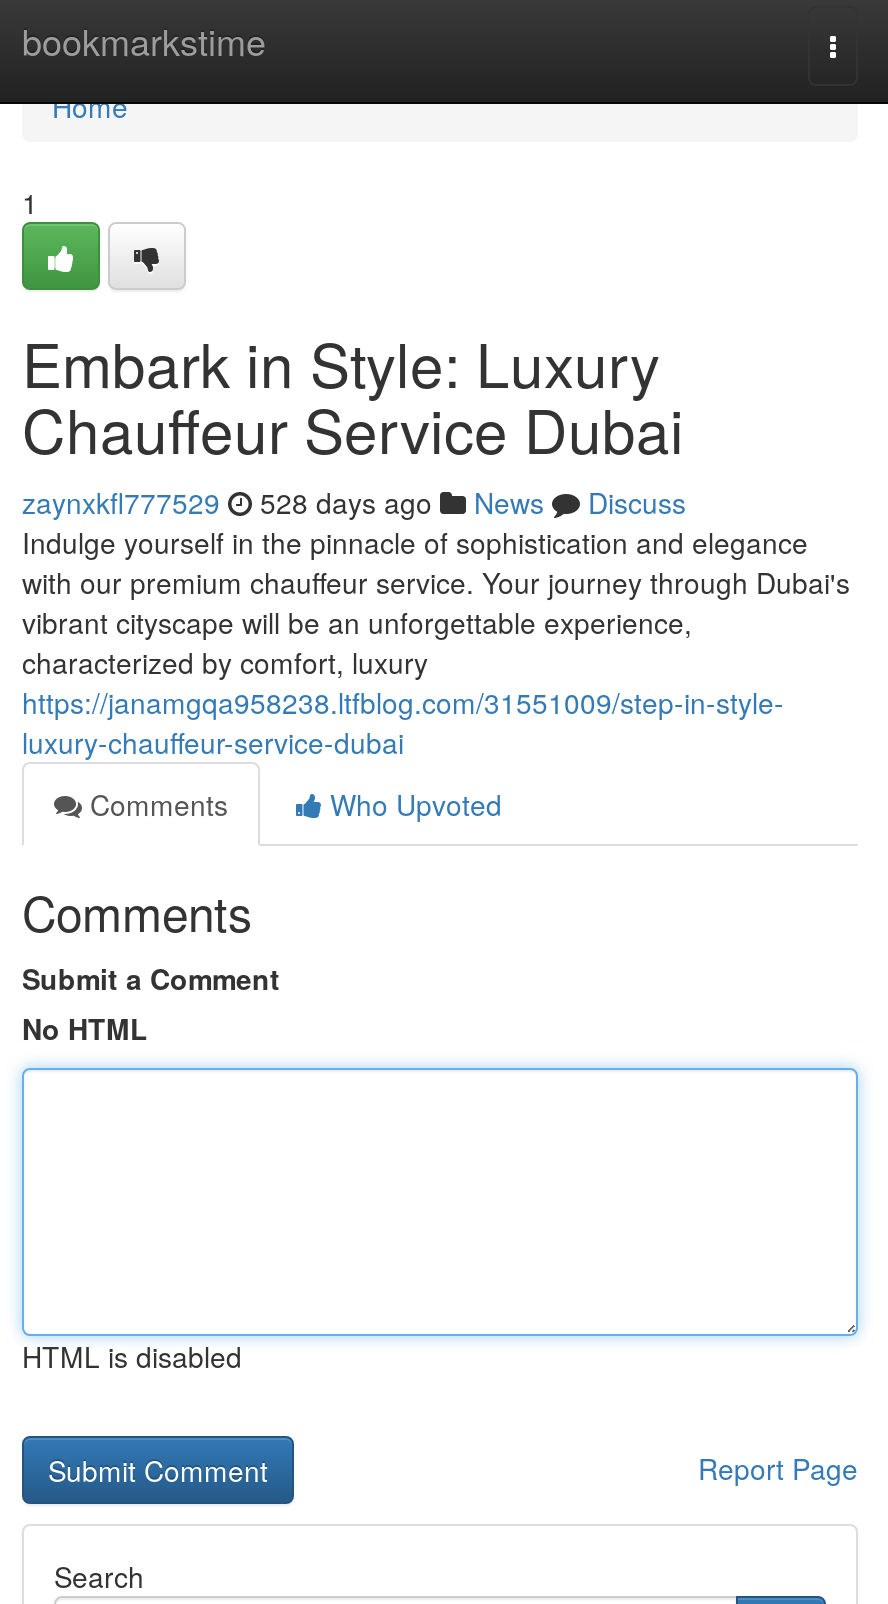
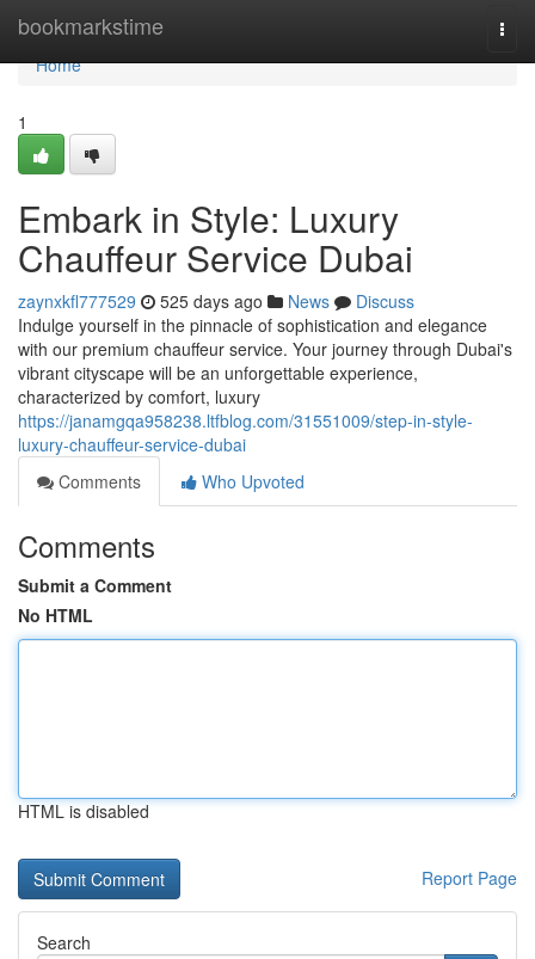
[22,482,686,522] zaynxkfl777529 528 days ago News Discuss -> [18,289,414,313] zaynxkfl777529 525 days ago News Discuss

